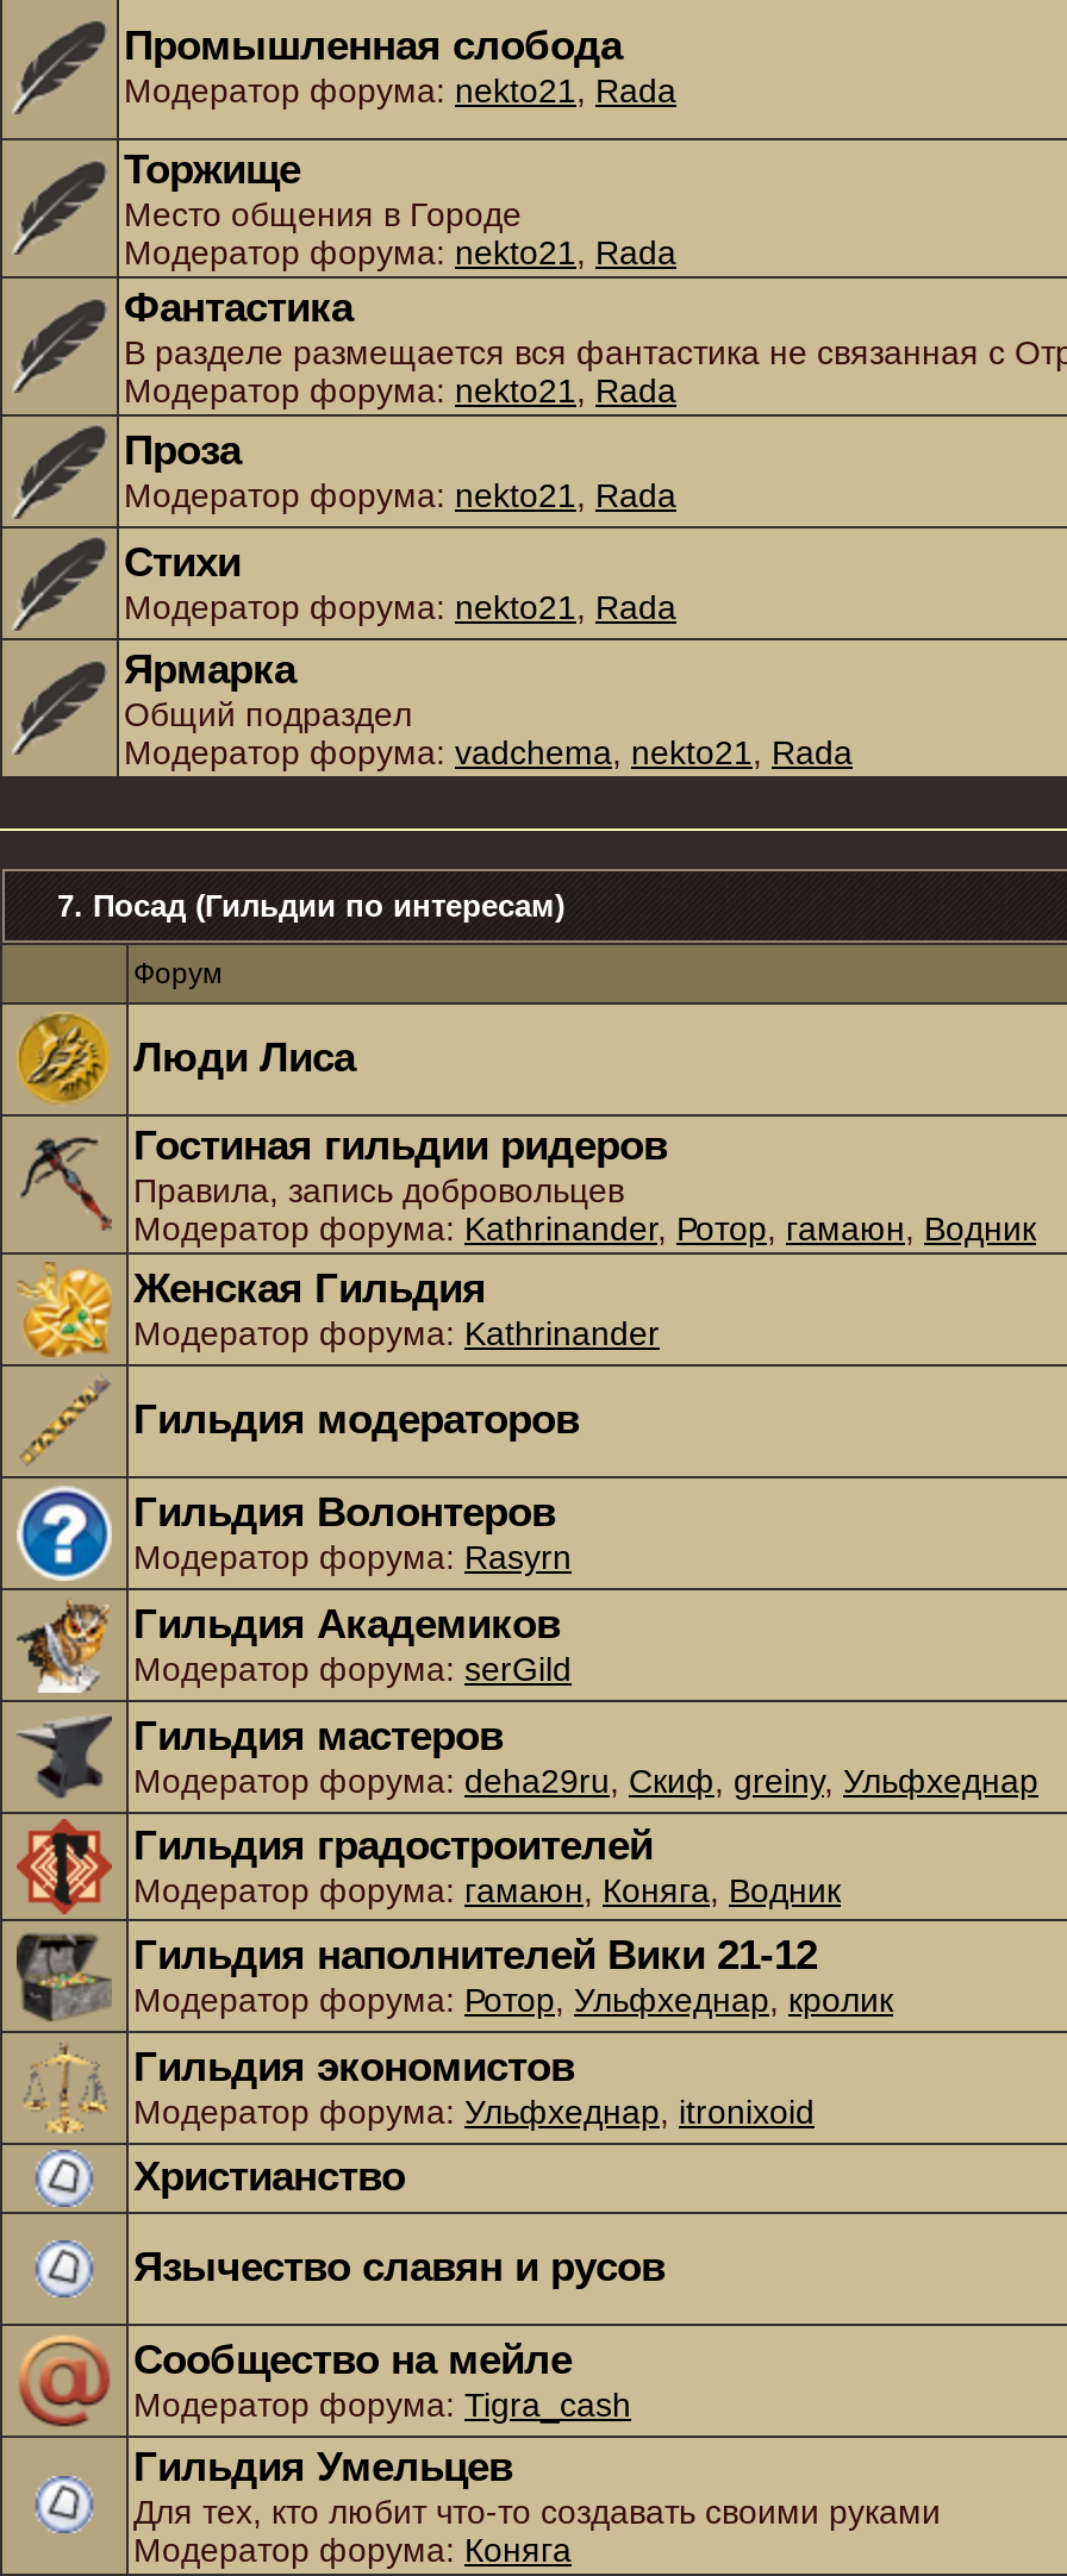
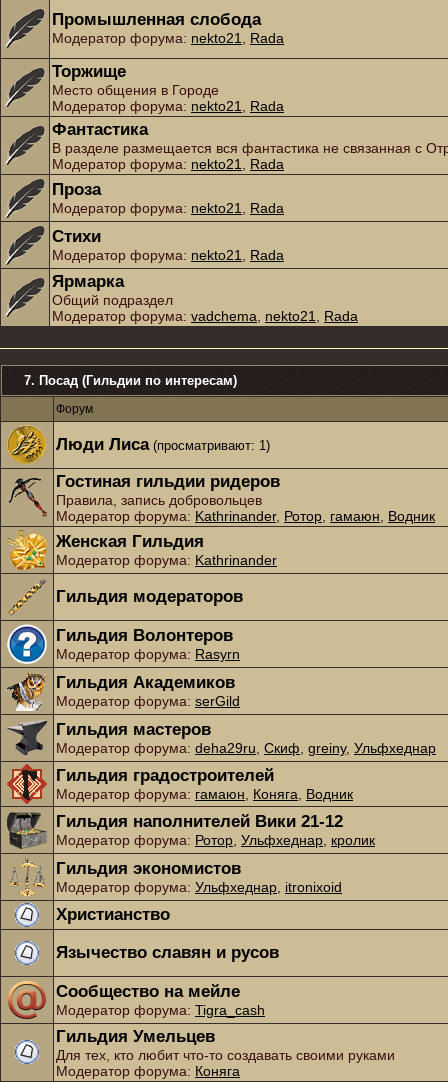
[133,1033,355,1081] Люди Лиса -> [56,434,270,454] Люди Лиса (просматривают: 1)

